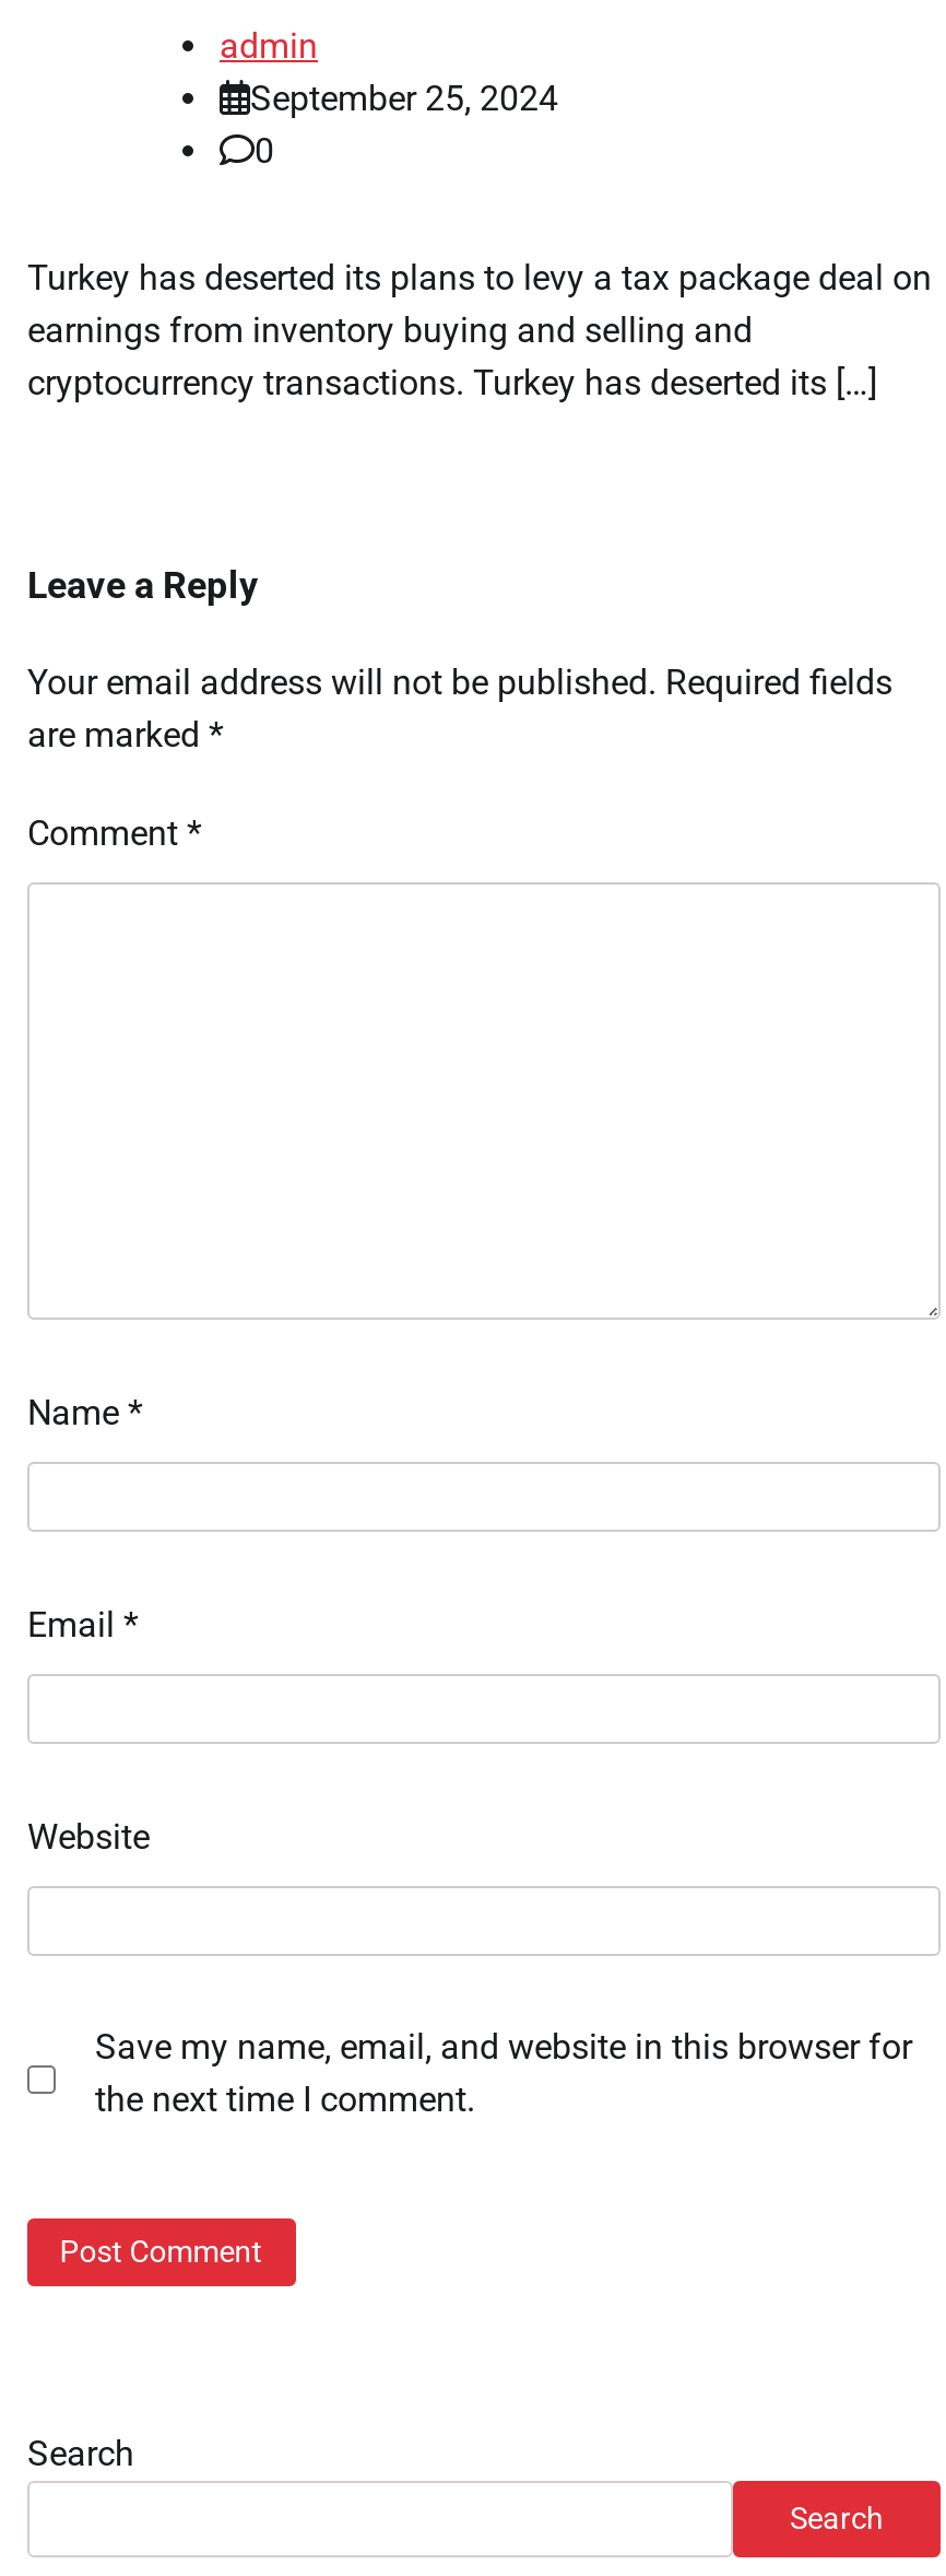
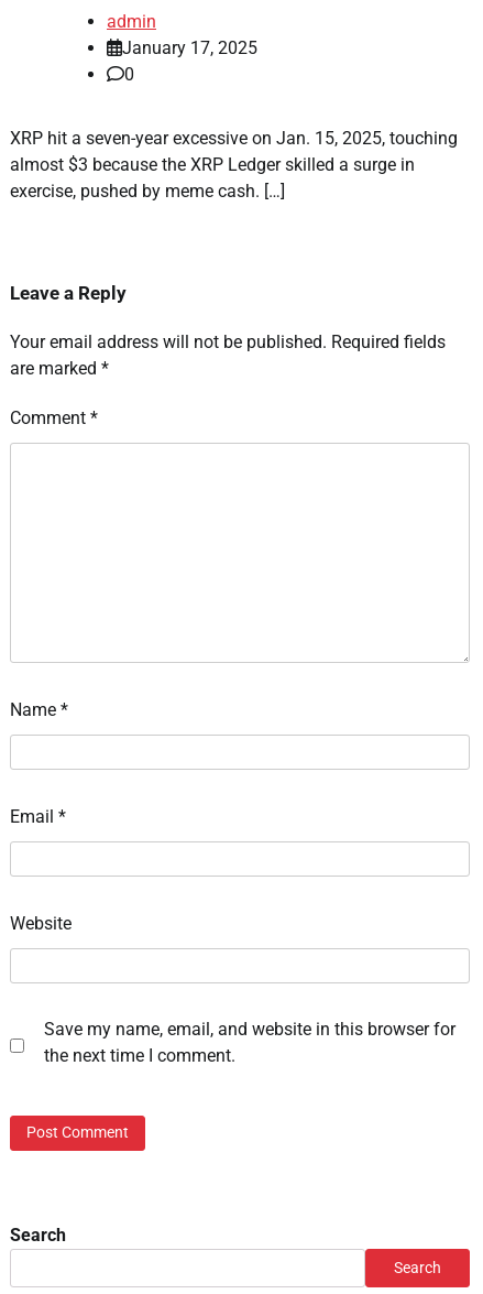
[250,78,558,119] September 25, 2024 -> [122,37,257,58] January 17, 2025
[27,257,932,403] Turkey has deserted its plans to levy a tax package deal on | earnings from inventory buying and selling and | cryptocurrency transactions. Turkey has deserted its […] -> [10,128,458,202] XRP hit a seven-year excessive on Jan. 15, 2025, touching | almost $3 because the XRP Ledger skilled a surge in | exercise, pushed by meme cash. […]

